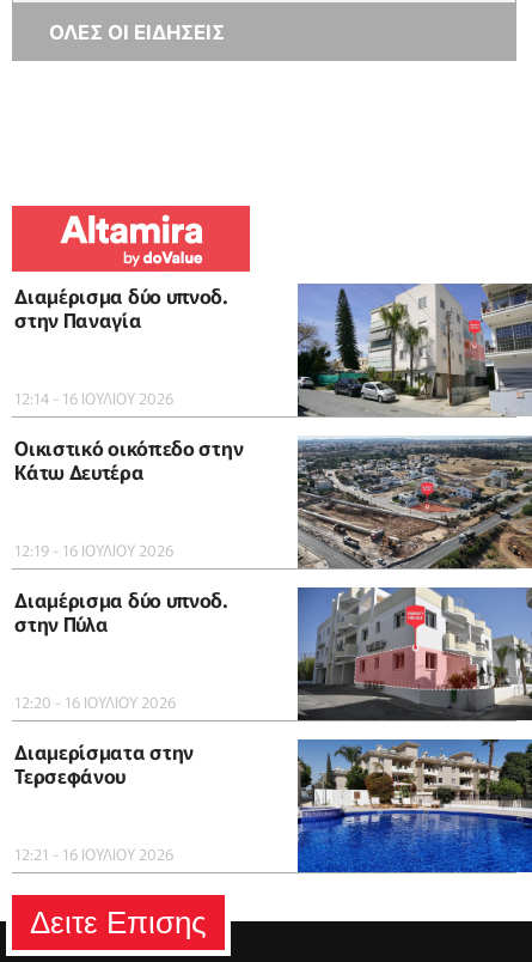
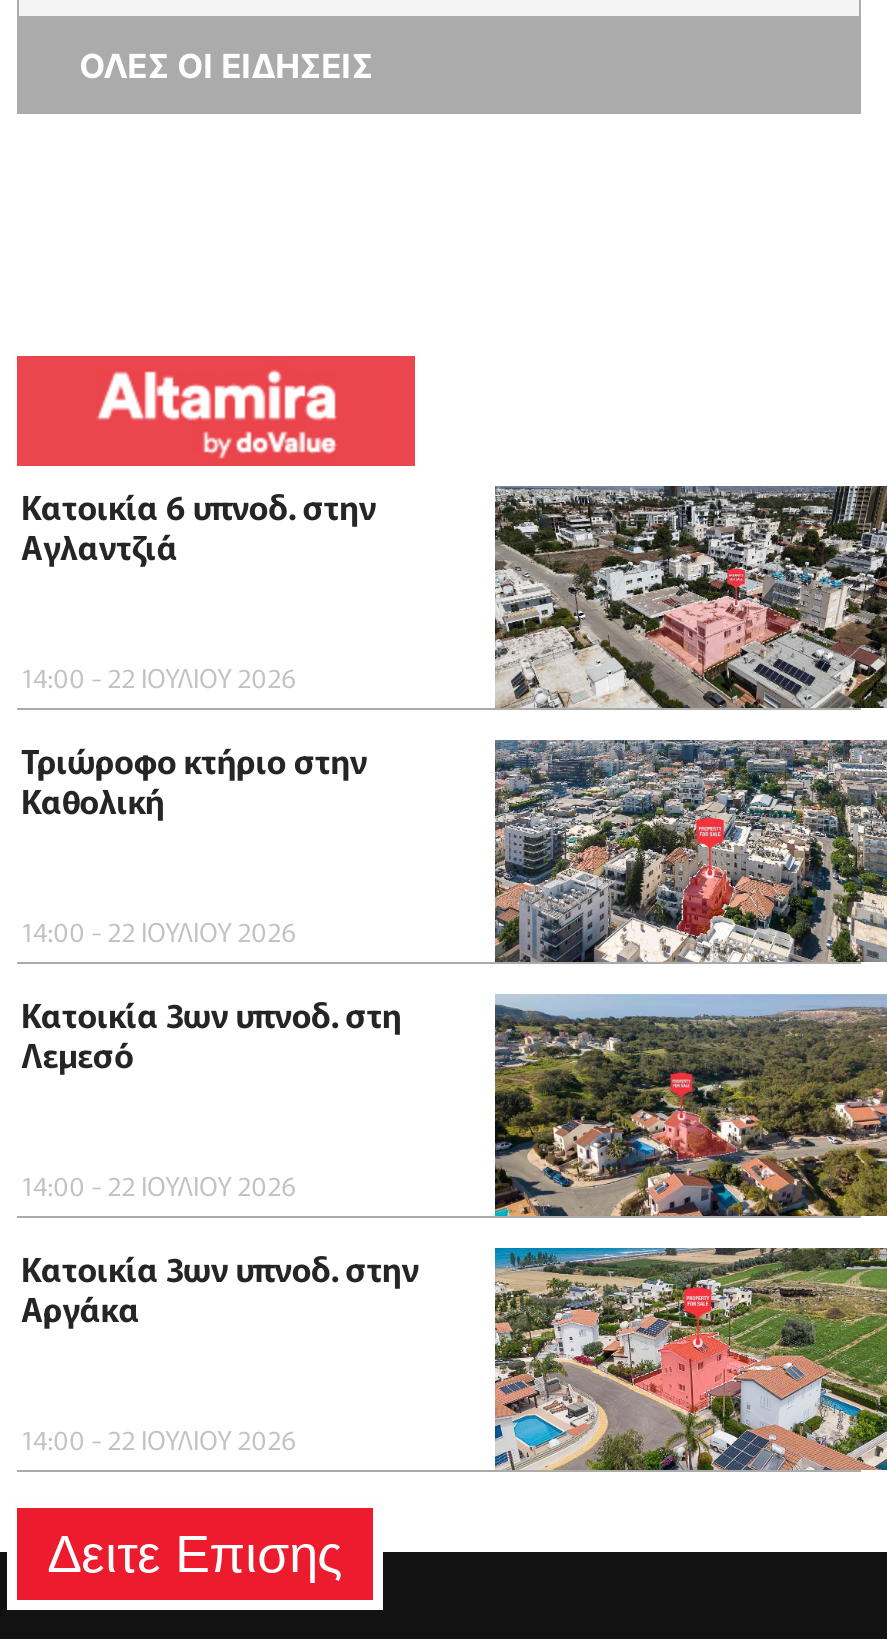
[14,281,227,334] Διαμέρισμα δύο υπνοδ. | στην Παναγία -> [21,482,376,570] Κατοικία 6 υπνοδ. στην | Αγλαντζιά
[296,282,528,418] [image] -> [493,484,881,710] [image]
[14,387,173,409] 12:14 - 16 ΙΟΥΛΙΟΥ 2026 -> [21,658,295,696] 14:00 - 22 ΙΟΥΛΙΟΥ 2026
[14,433,243,486] Οικιστικό οικόπεδο στην | Κάτω Δευτέρα -> [21,736,367,824] Τριώροφο κτήριο στην | Καθολική
[298,436,528,570] [image] -> [493,738,881,964] [image]
[14,538,173,561] 12:19 - 16 ΙΟΥΛΙΟΥ 2026 -> [21,912,295,950] 14:00 - 22 ΙΟΥΛΙΟΥ 2026
[14,585,227,638] Διαμέρισμα δύο υπνοδ. | στην Πύλα -> [21,990,401,1078] Κατοικία 3ων υπνοδ. στη | Λεμεσό
[296,587,528,721] [image] -> [493,994,881,1218] [image]
[14,690,176,713] 12:20 - 16 ΙΟΥΛΙΟΥ 2026 -> [21,1166,295,1204] 14:00 - 22 ΙΟΥΛΙΟΥ 2026
[14,737,194,790] Διαμερίσματα στην | Τερσεφάνου -> [21,1244,419,1332] Κατοικία 3ων υπνοδ. στην | Αργάκα
[296,738,528,873] [image] -> [493,1246,881,1472] [image]
[14,842,173,865] 12:21 - 16 ΙΟΥΛΙΟΥ 2026 -> [21,1420,295,1458] 14:00 - 22 ΙΟΥΛΙΟΥ 2026

